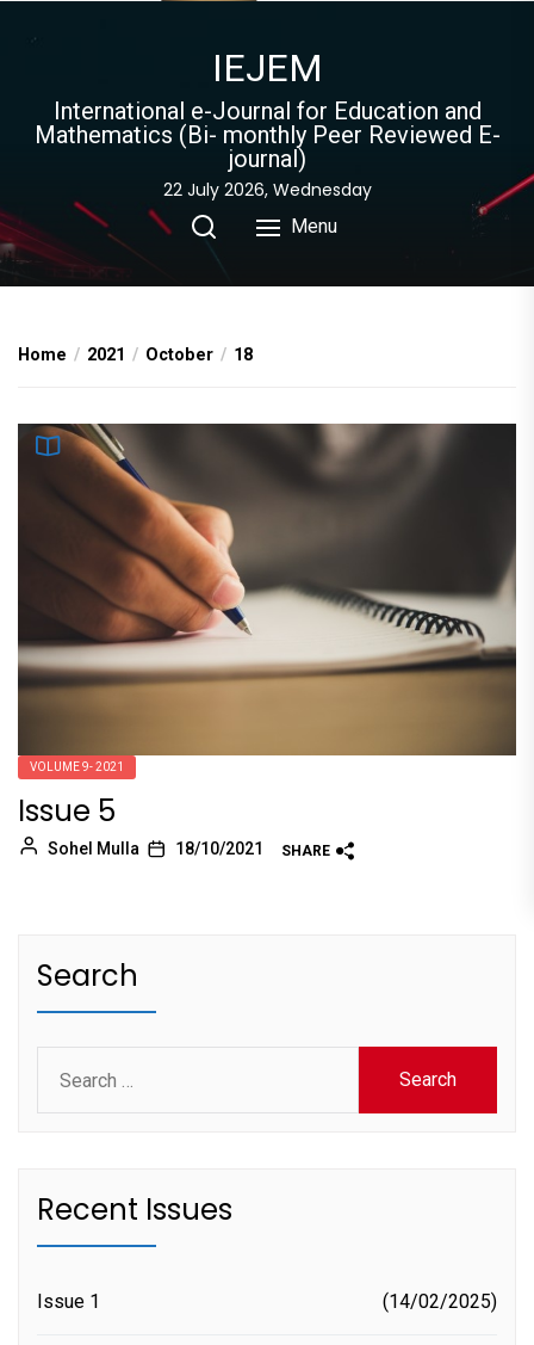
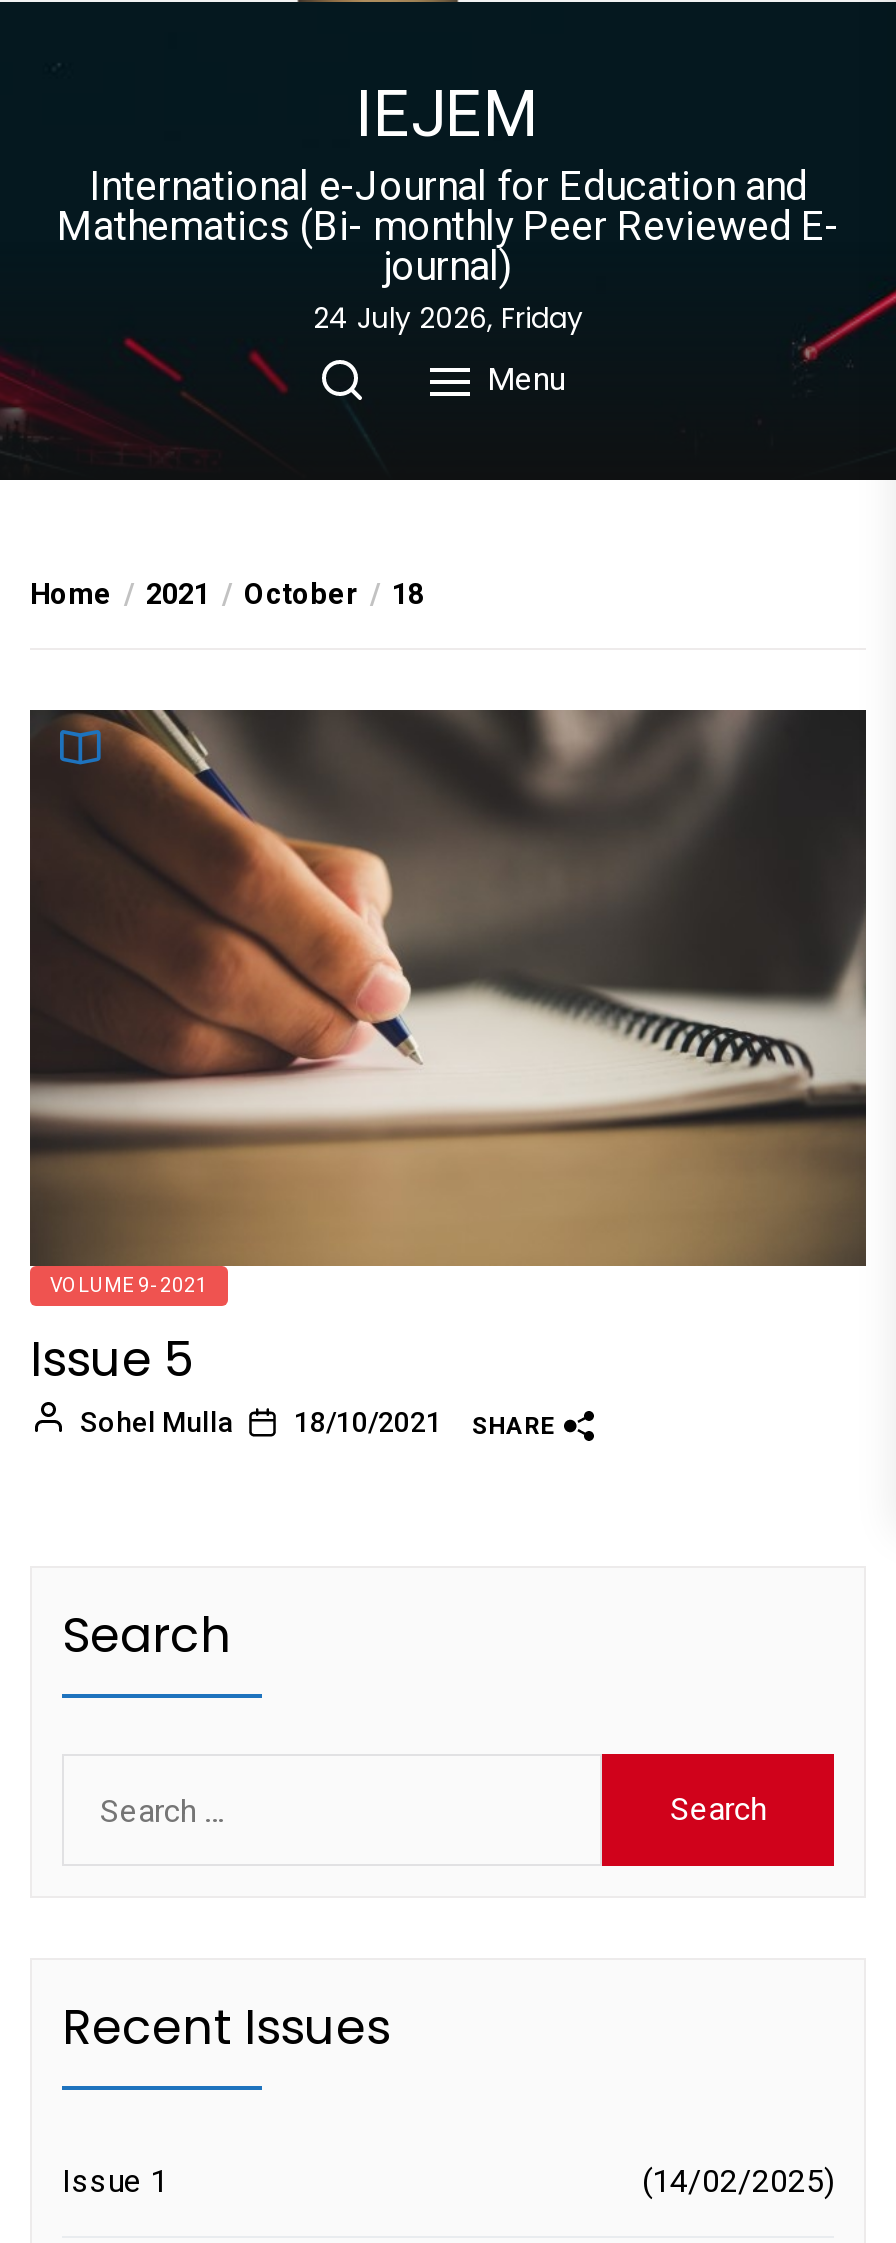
[163,178,371,202] 22 July 2026, Wednesday -> [313,298,583,338] 24 July 2026, Friday

